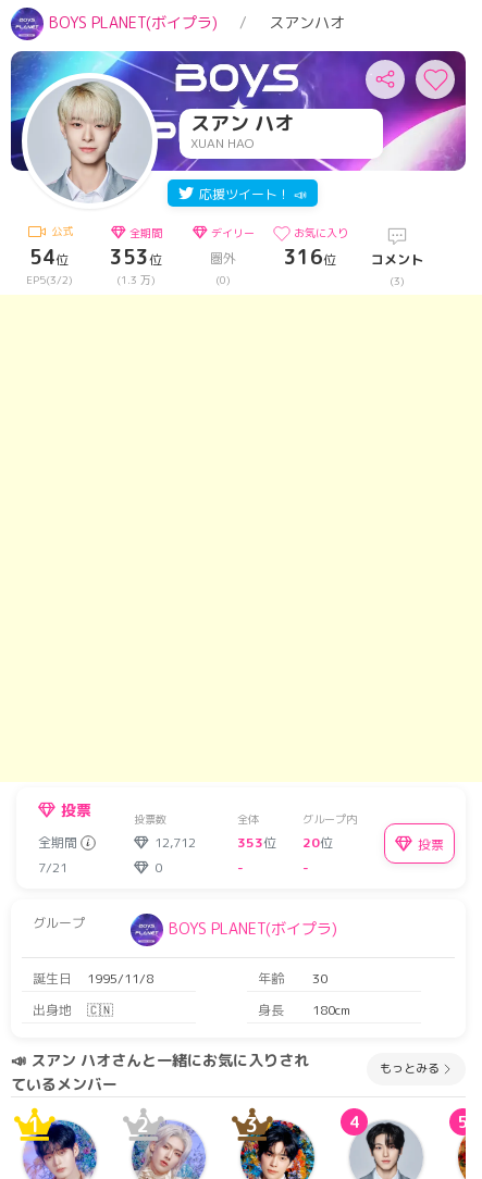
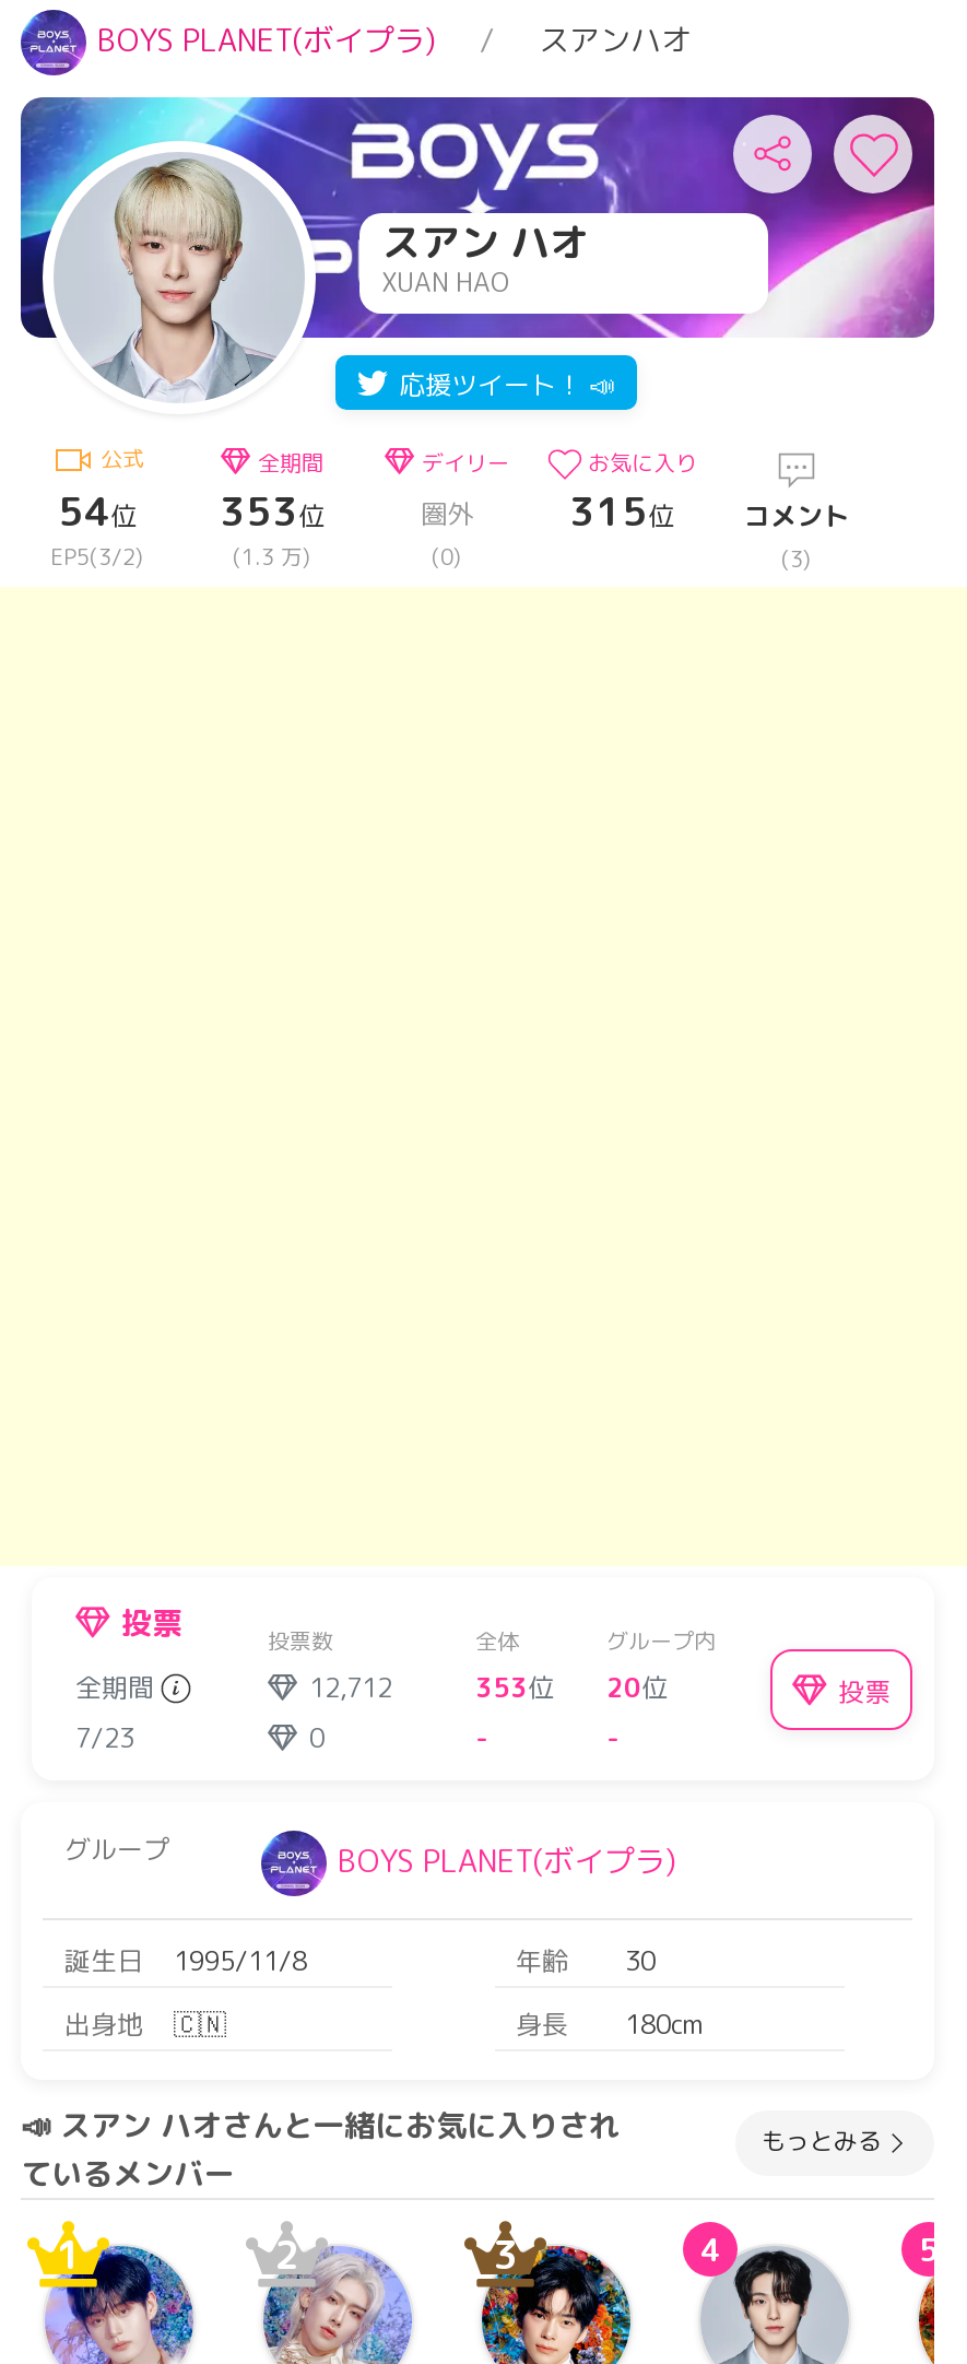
[284,244,423,271] 316位 コメント -> [569,484,849,539] 315位 コメント
[38,858,67,877] 7/21 -> [75,1719,134,1756] 7/23

